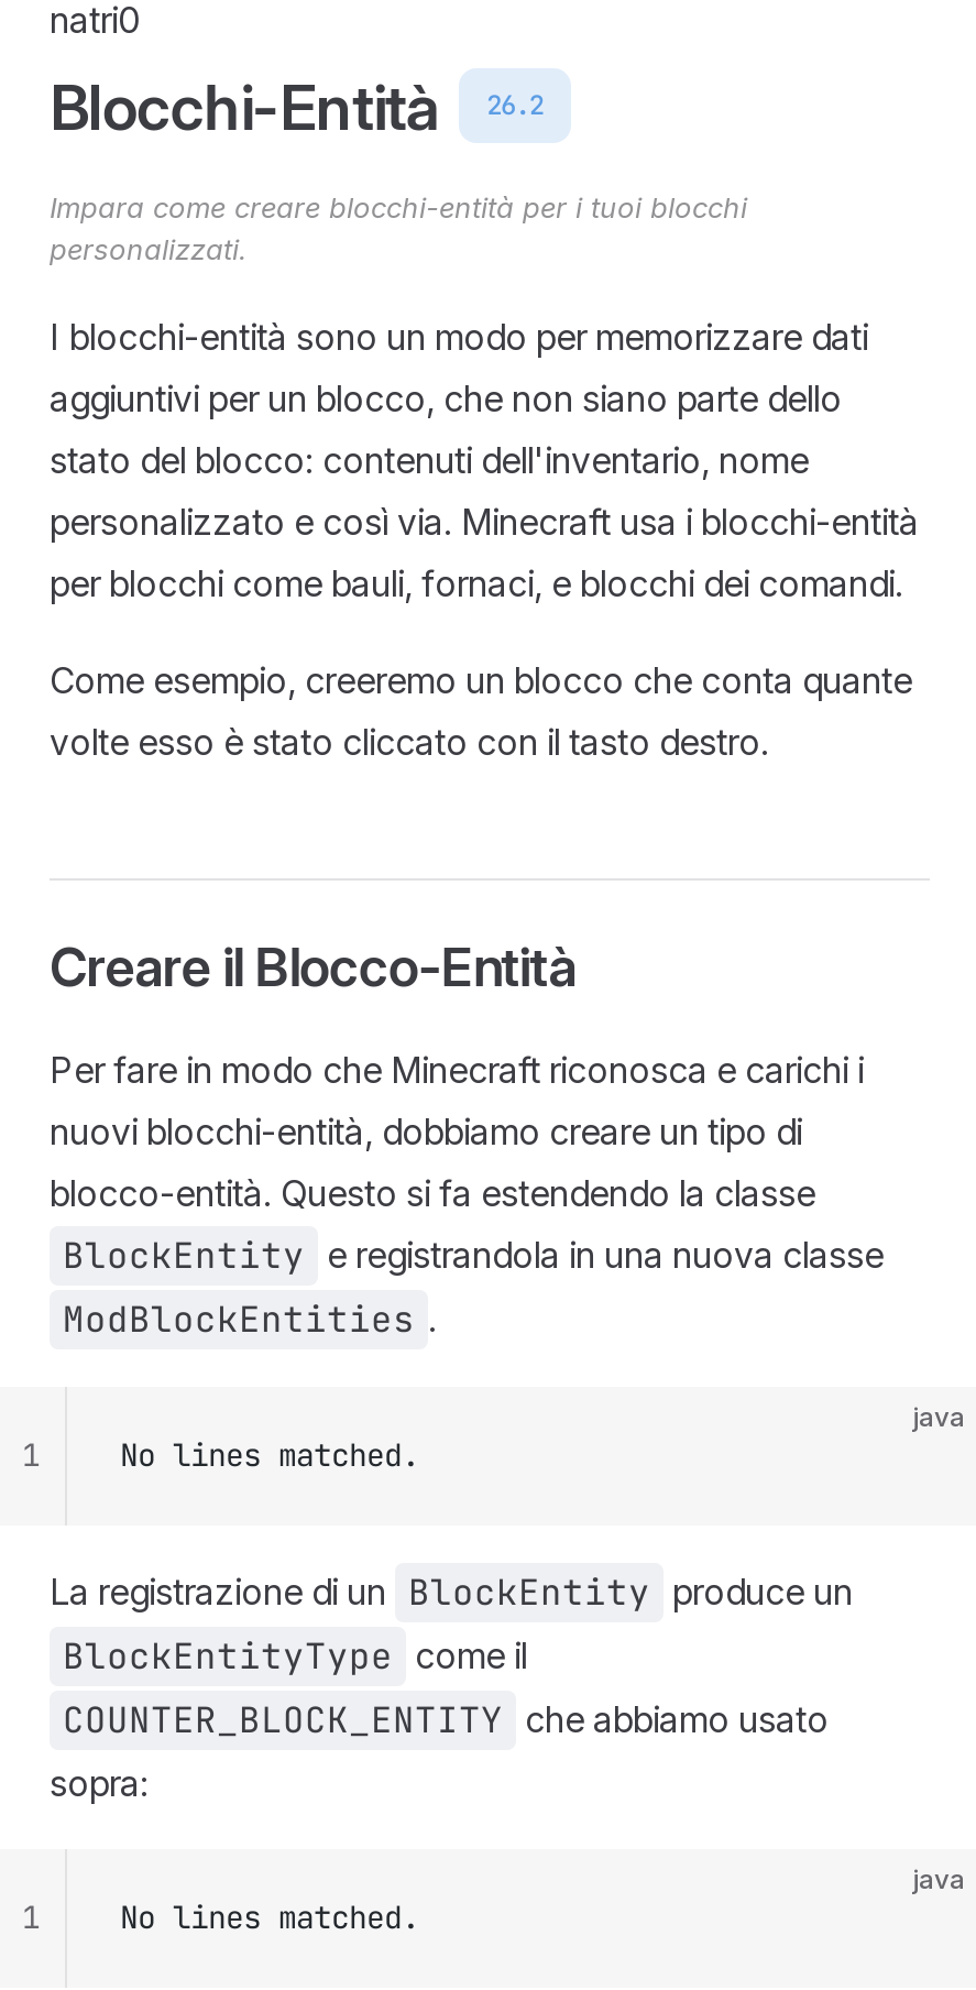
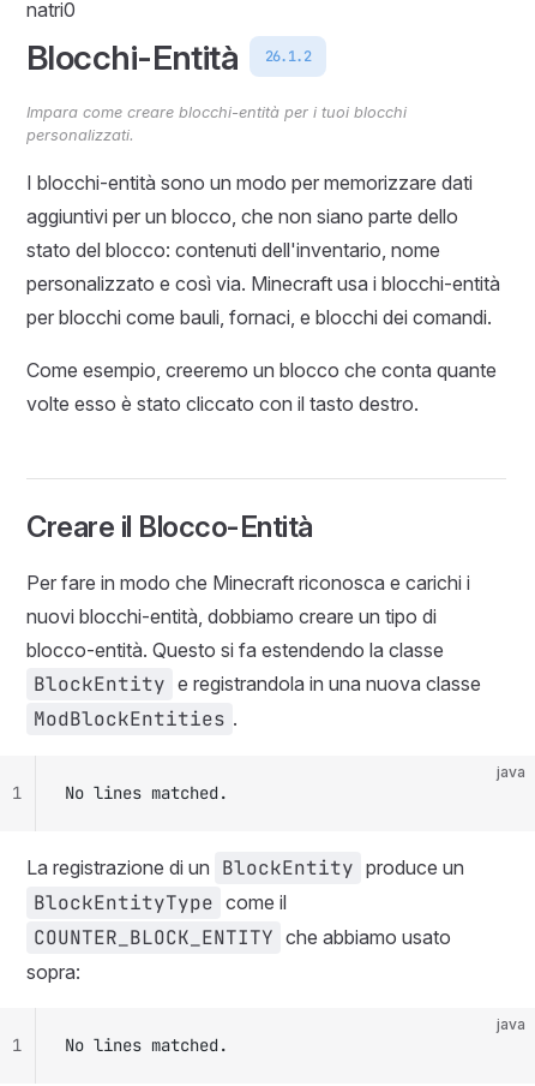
[50,70,543,145] Blocchi-Entità 26.2 -> [26,37,311,78] Blocchi-Entità 26.1.2

